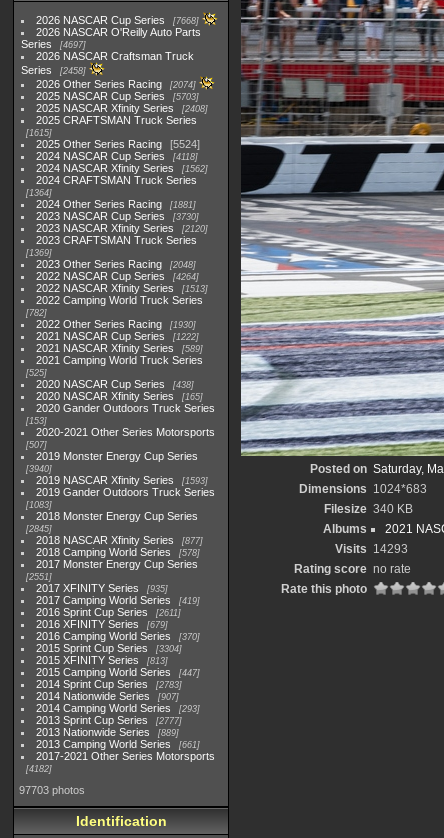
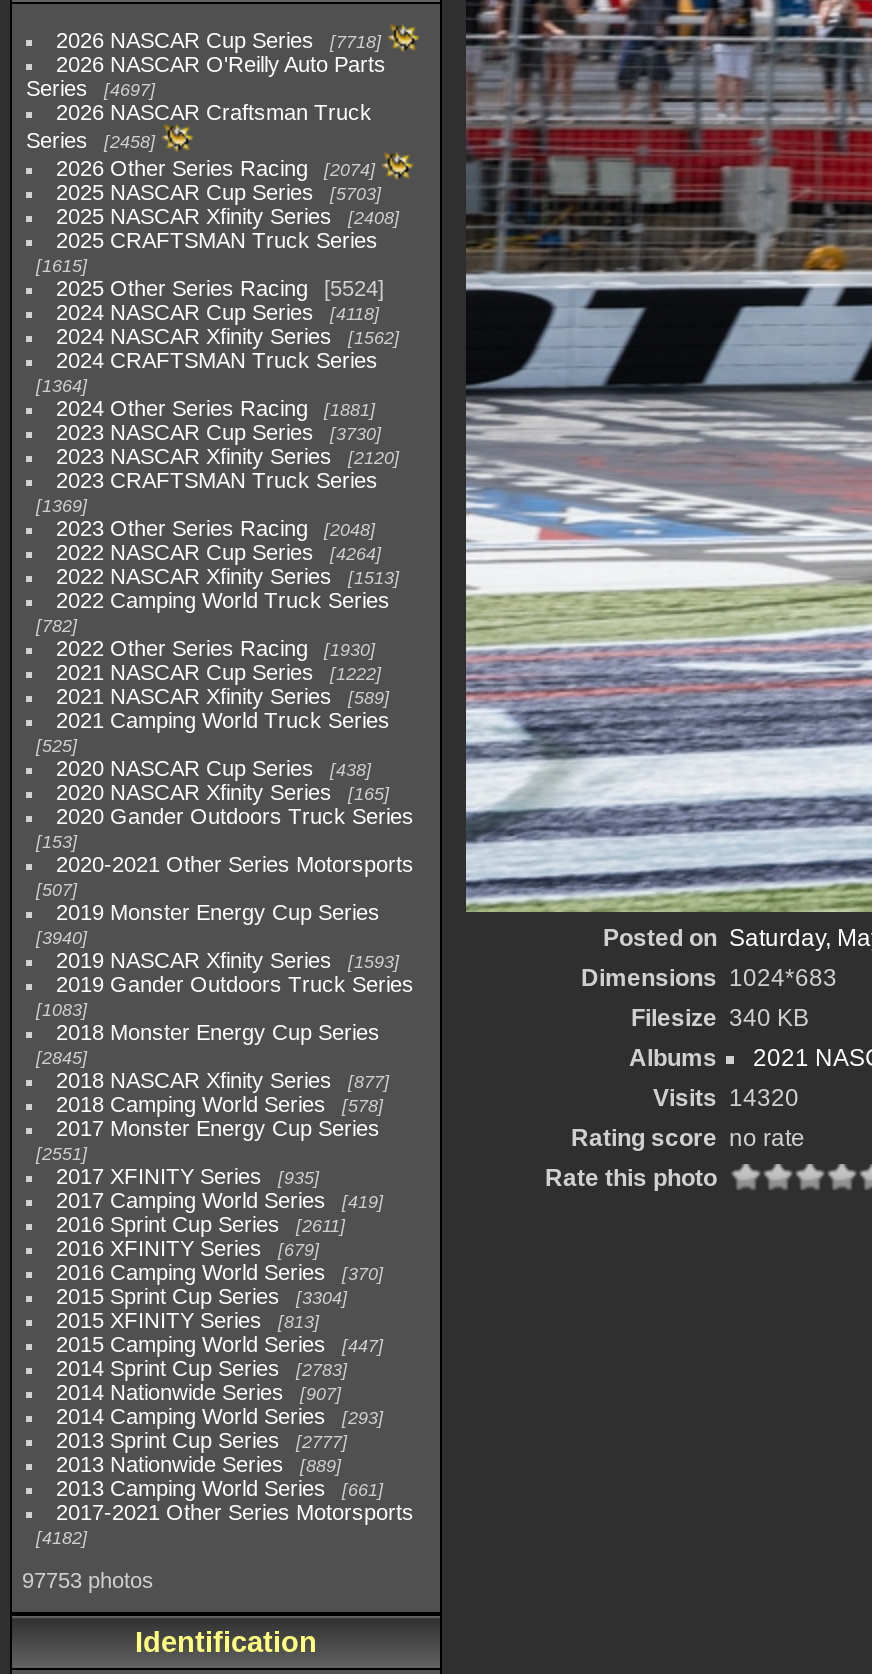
[36,14,196,26] 2026 NASCAR Cup Series 7668 -> [56,28,376,52] 2026 NASCAR Cup Series 7718
[334,542,407,556] Visits 14293 -> [653,1084,799,1112] Visits 14320
[19,784,85,796] 97703 photos -> [22,1568,154,1592] 97753 photos

